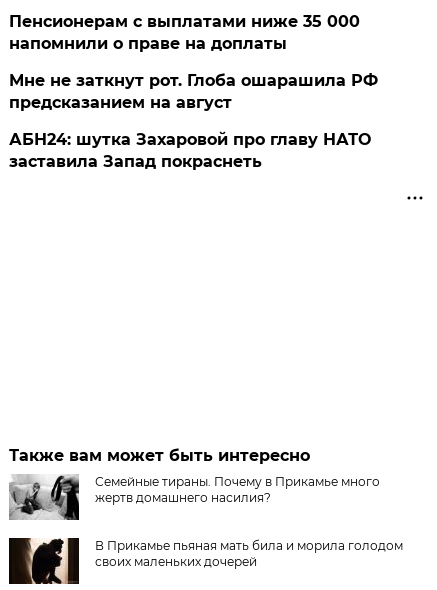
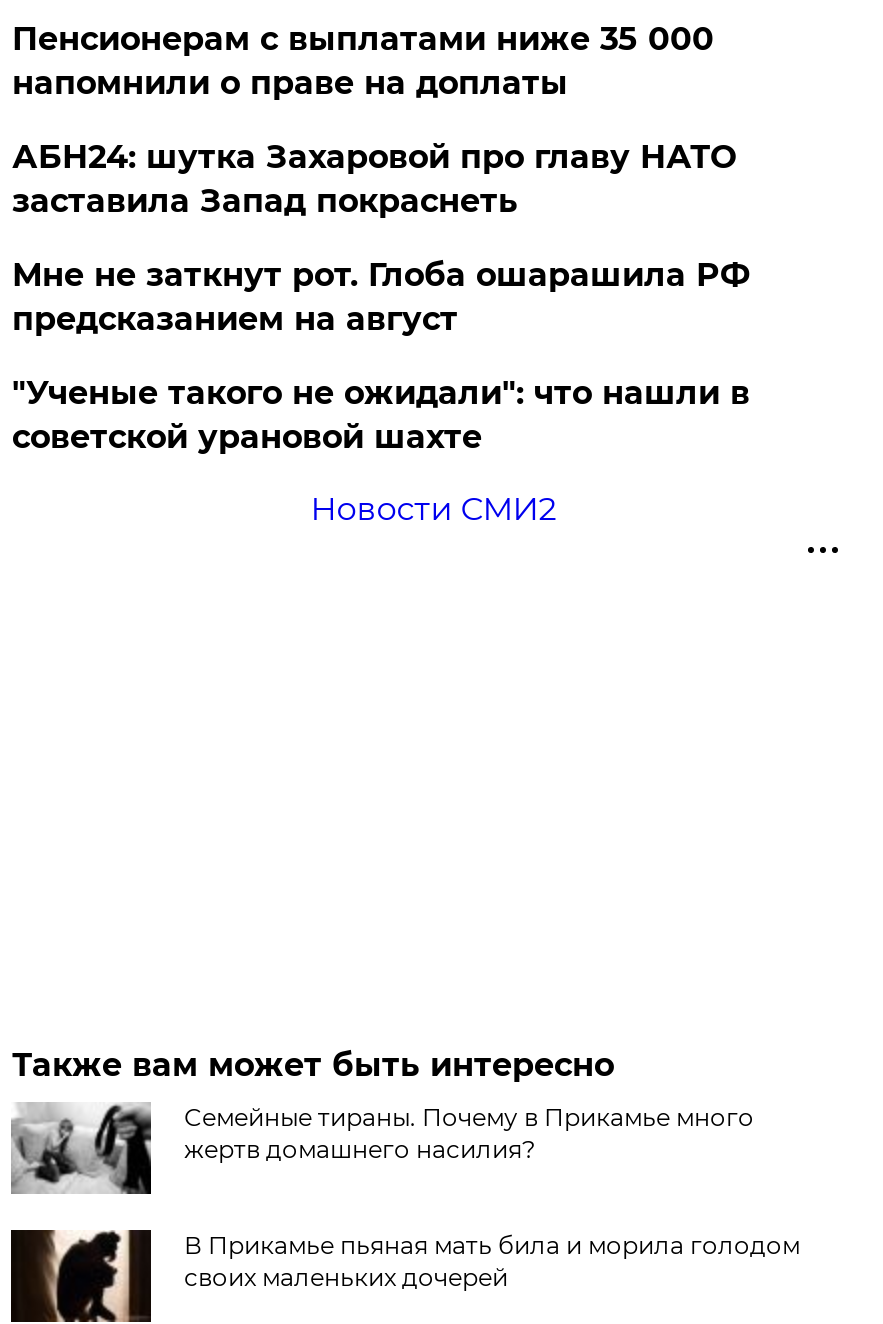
none -> [12,374,750,528] "Ученые такого не ожидали": что нашли в | советской урановой шахте | Новости СМИ2
moved [9,130,371,171] -> [12,138,736,220]: АБН24: шутка Захаровой про главу НАТО | заставила Запад покраснеть

